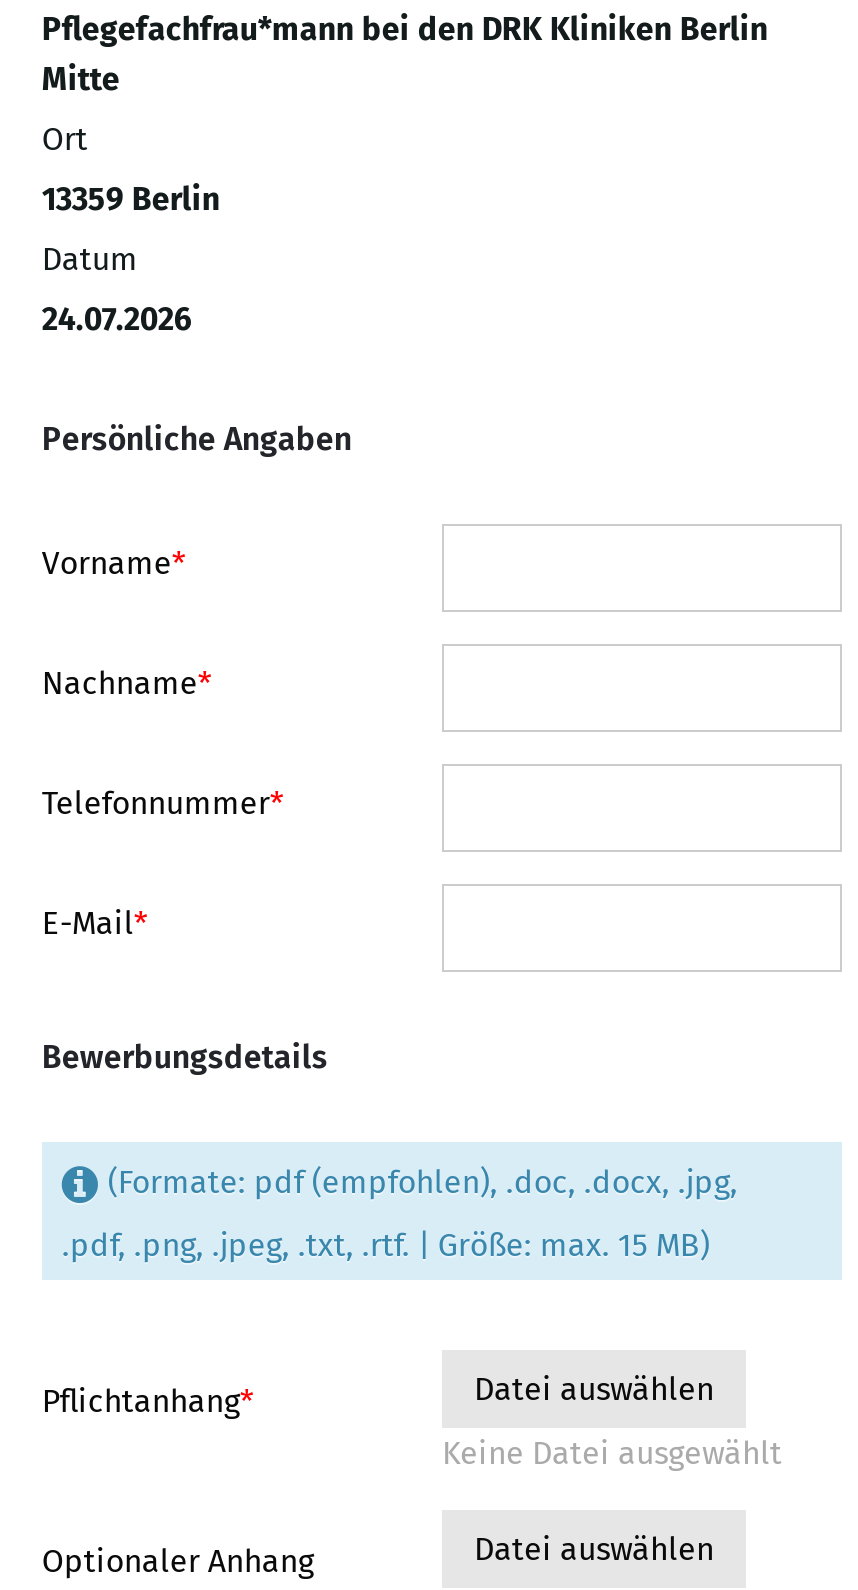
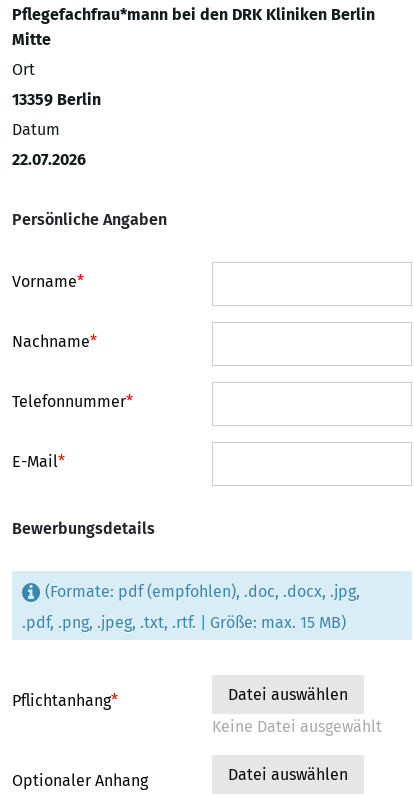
[42,300,192,338] 24.07.2026 -> [12,150,86,169] 22.07.2026

